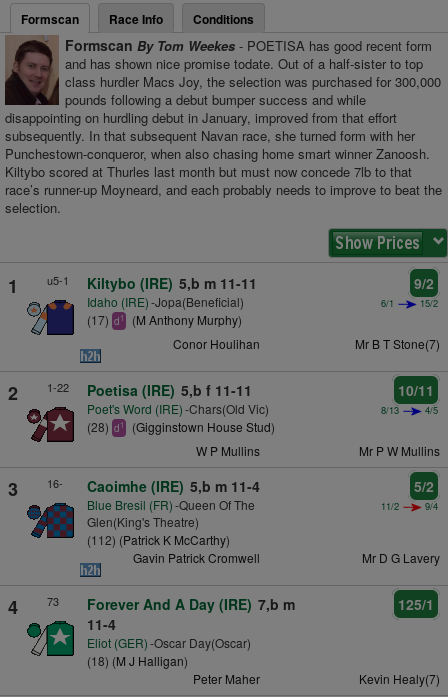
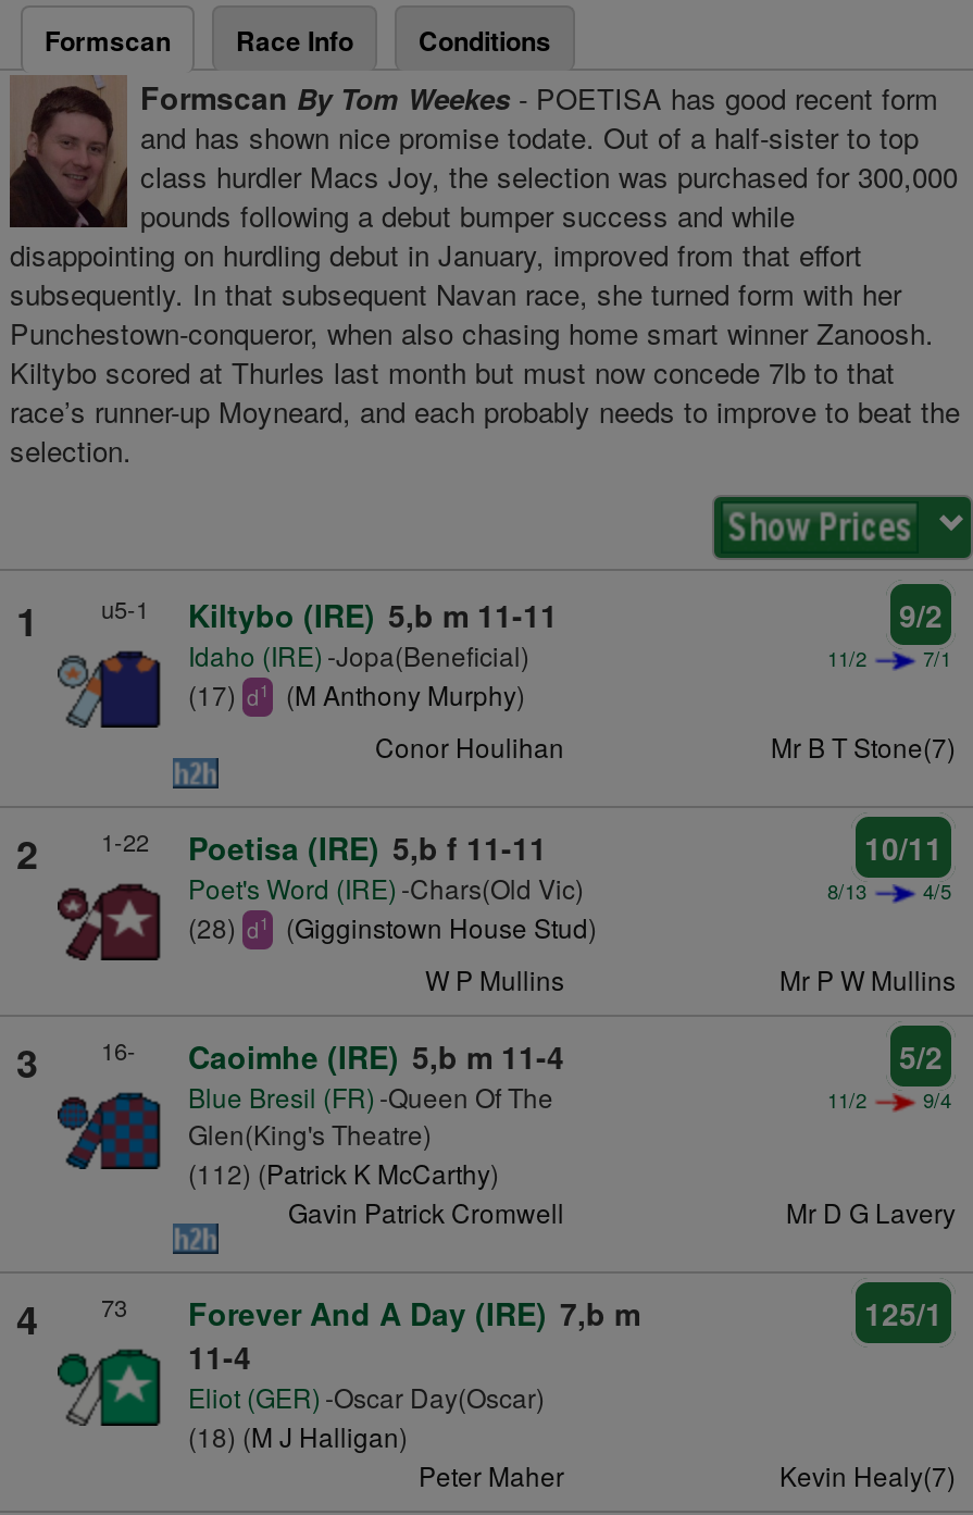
[381,296,397,310] 6/1 -> [827,642,873,673] 11/2
[417,296,438,310] 15/2 -> [916,642,951,673] 7/1

